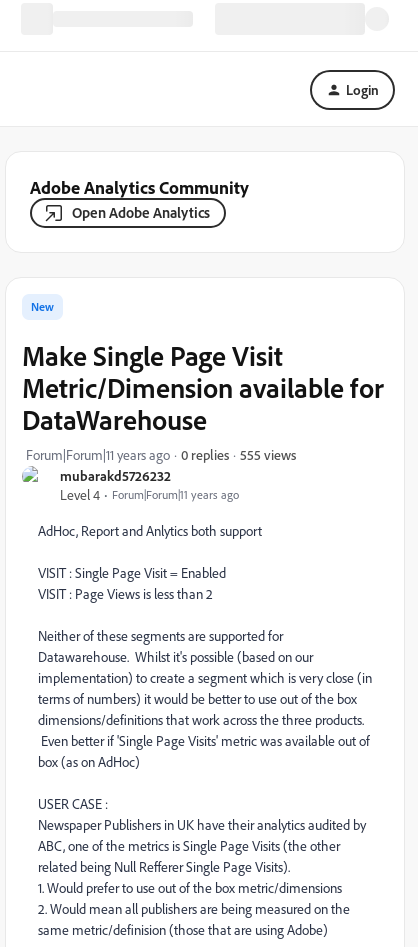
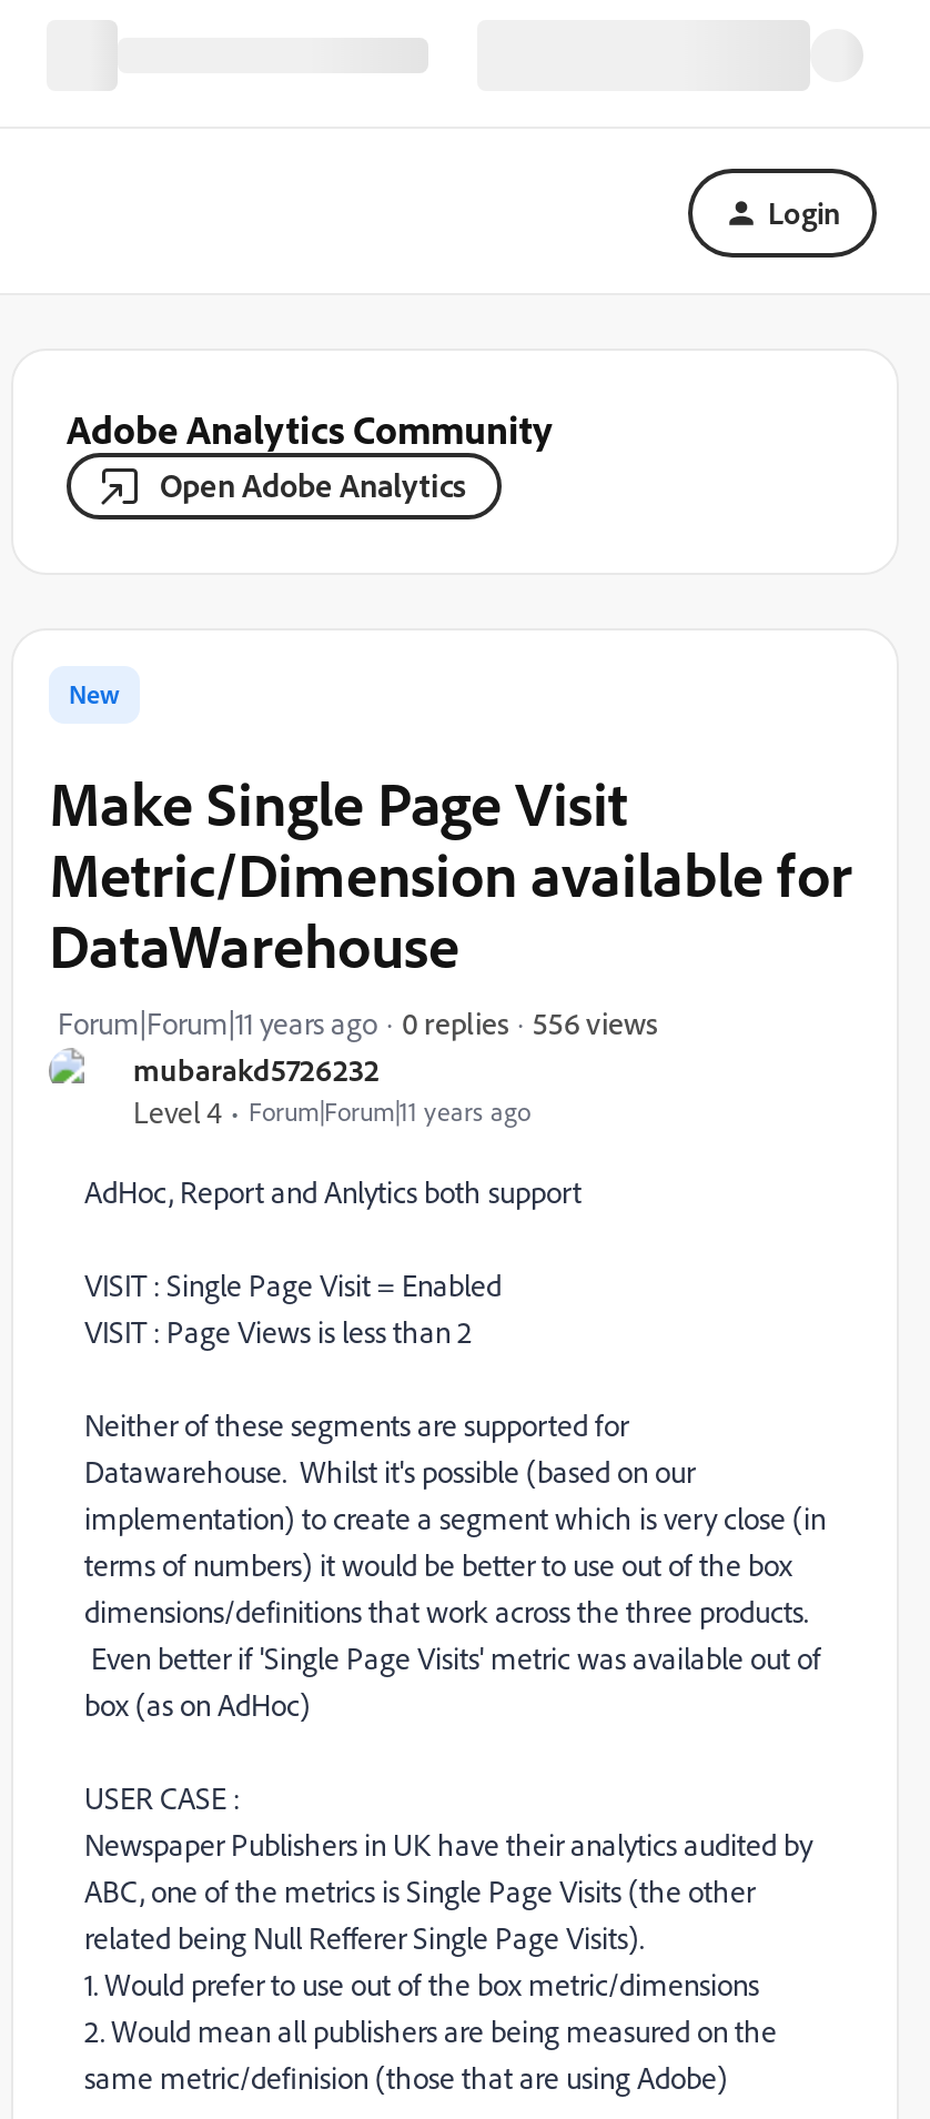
[240,445,296,462] 555 views -> [533,1002,657,1040] 556 views

